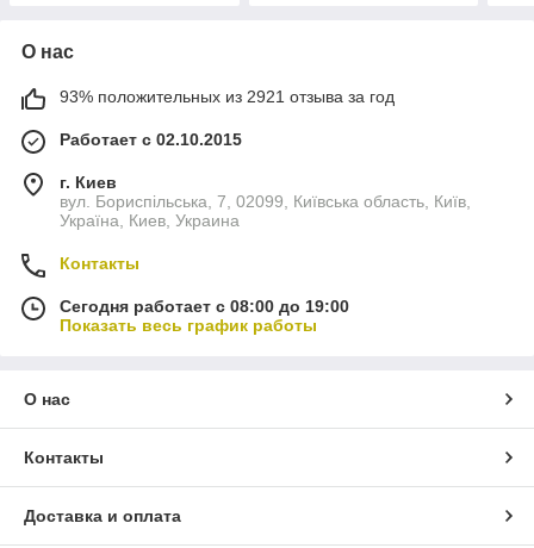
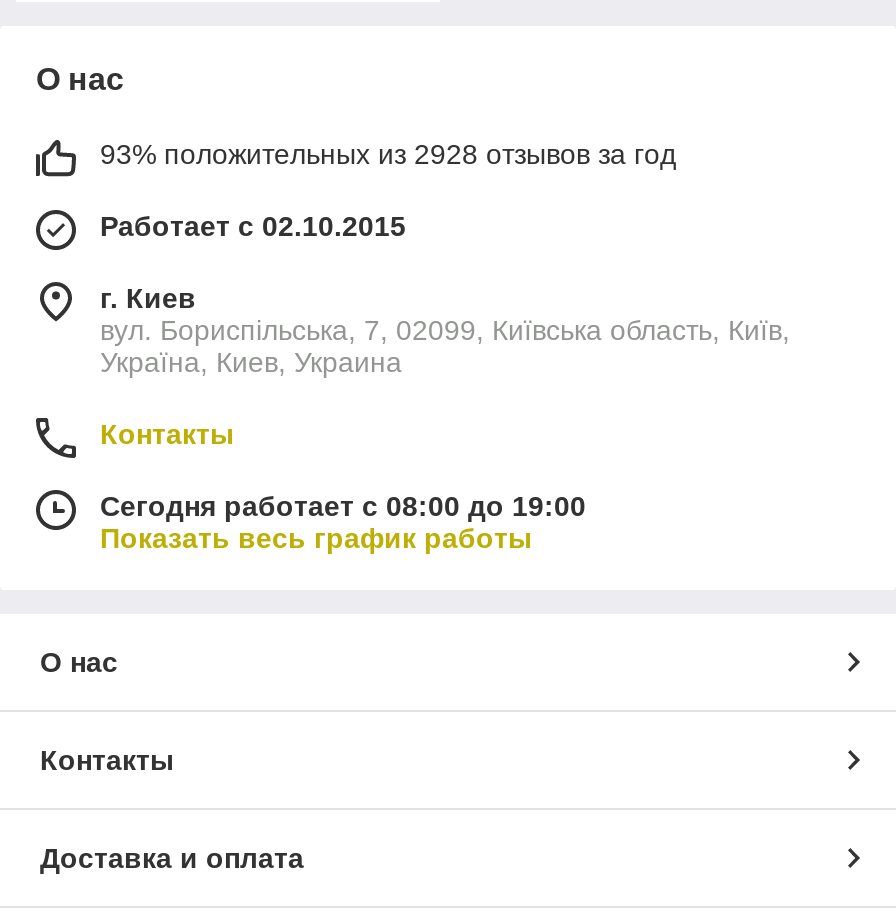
[60,87,395,106] 93% положительных из 2921 отзыва за год -> [100,138,676,170] 93% положительных из 2928 отзывов за год

